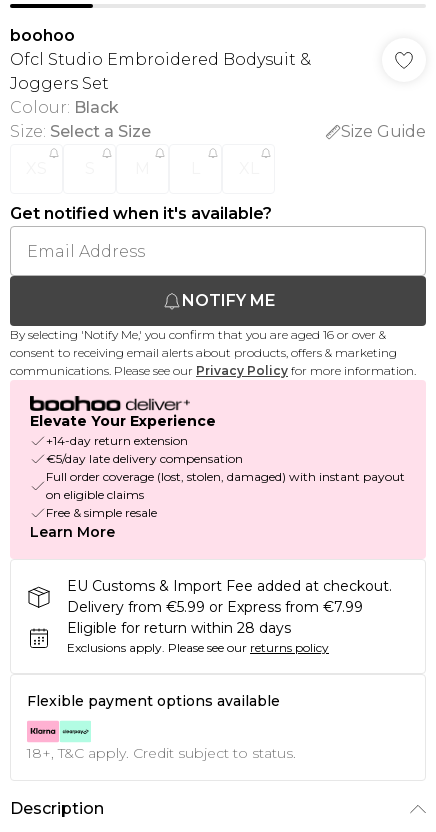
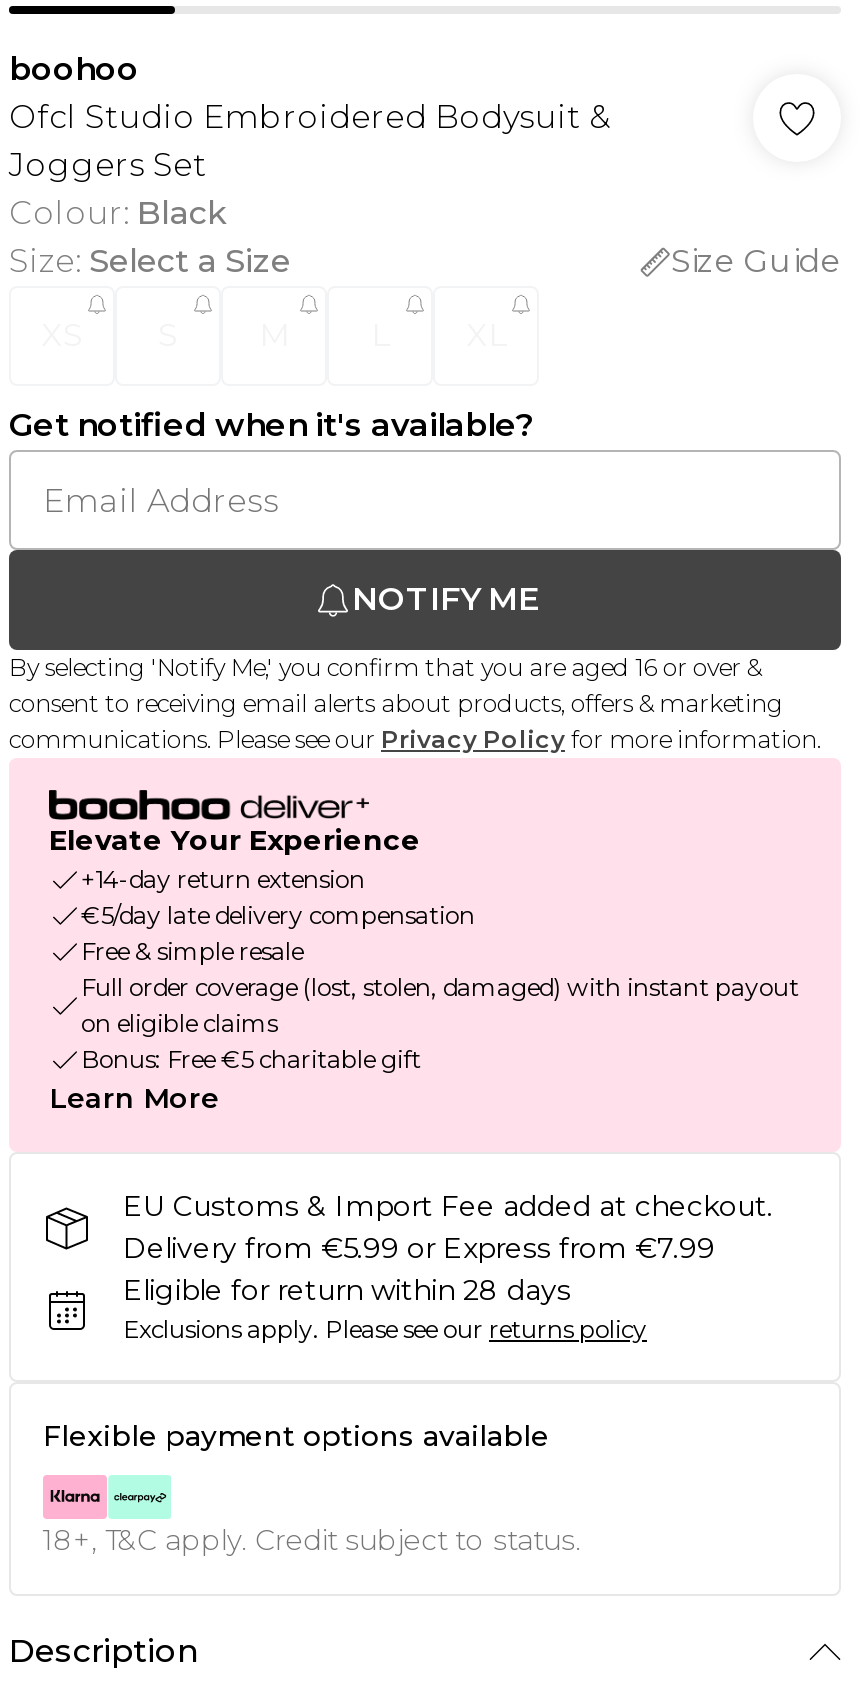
moved [46,505,157,520] -> [81,937,303,967]: Free & simple resale
none -> [81,1045,421,1075] Bonus: Free €5 charitable gift

